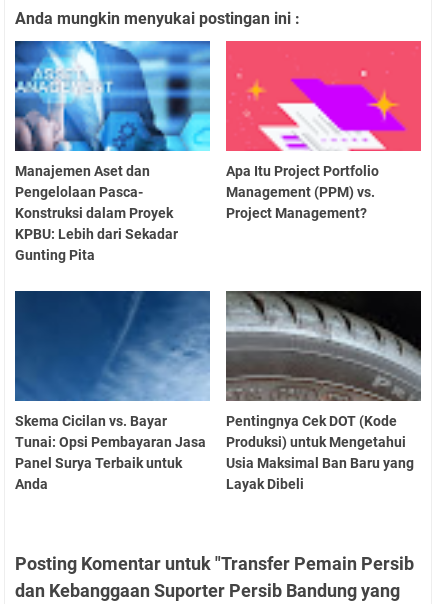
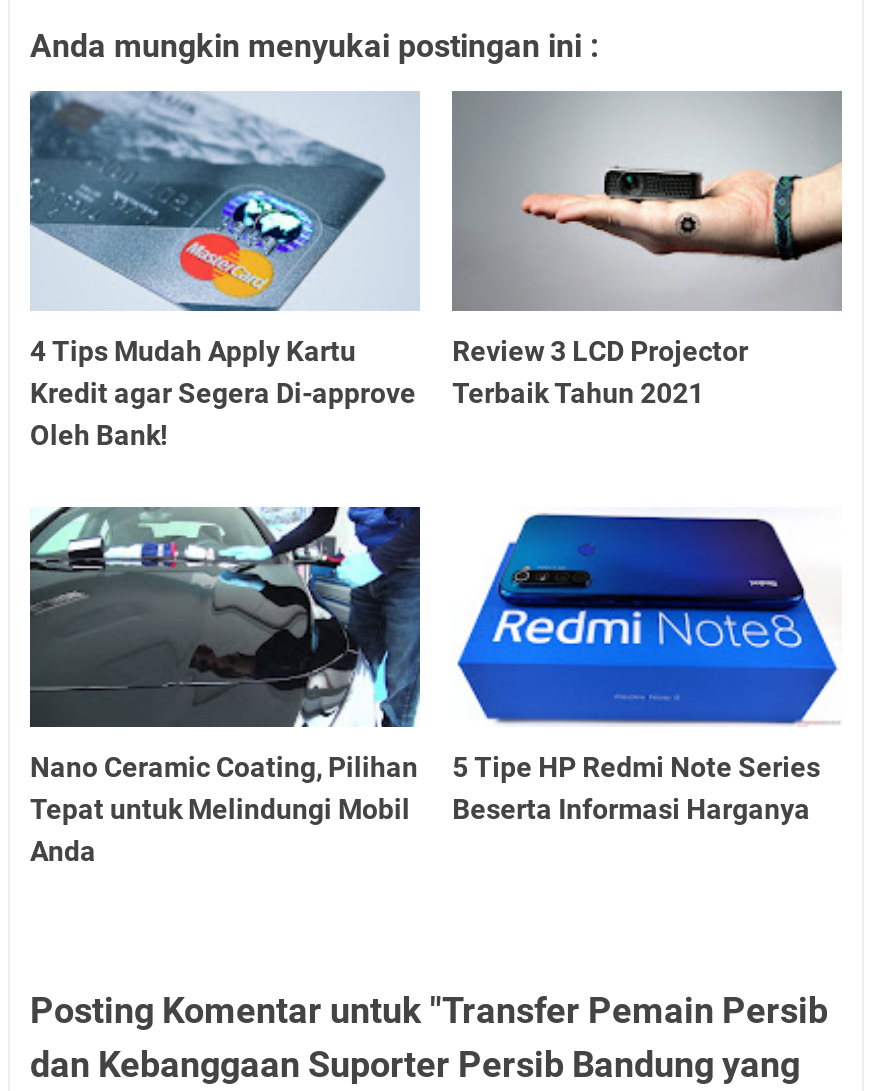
[15,41,210,263] [image] | Manajemen Aset dan | Pengelolaan Pasca- | Konstruksi dalam Proyek | KPBU: Lebih dari Sekadar | Gunting Pita -> [30,91,418,451] [image] | 4 Tips Mudah Apply Kartu | Kredit agar Segera Di-approve | Oleh Bank!
[225,40,422,221] [image] | Apa Itu Project Portfolio | Management (PPM) vs. | Project Management? -> [450,89,844,409] [image] | Review 3 LCD Projector | Terbaik Tahun 2021
[15,290,210,363] [image] -> [30,505,422,729] [image]
[225,290,422,363] [image] -> [452,511,842,693] [image]
[15,412,206,470] Skema Cicilan vs. Bayar | Tunai: Opsi Pembayaran Jasa | Panel Surya Terbaik untuk -> [30,750,418,824] Nano Ceramic Coating, Pilihan | Tepat untuk Melindungi Mobil
[226,412,414,491] Pentingnya Cek DOT (Kode | Produksi) untuk Mengetahui | Usia Maksimal Ban Baru yang | Layak Dibeli -> [452,750,820,824] 5 Tipe HP Redmi Note Series | Beserta Informasi Harganya

